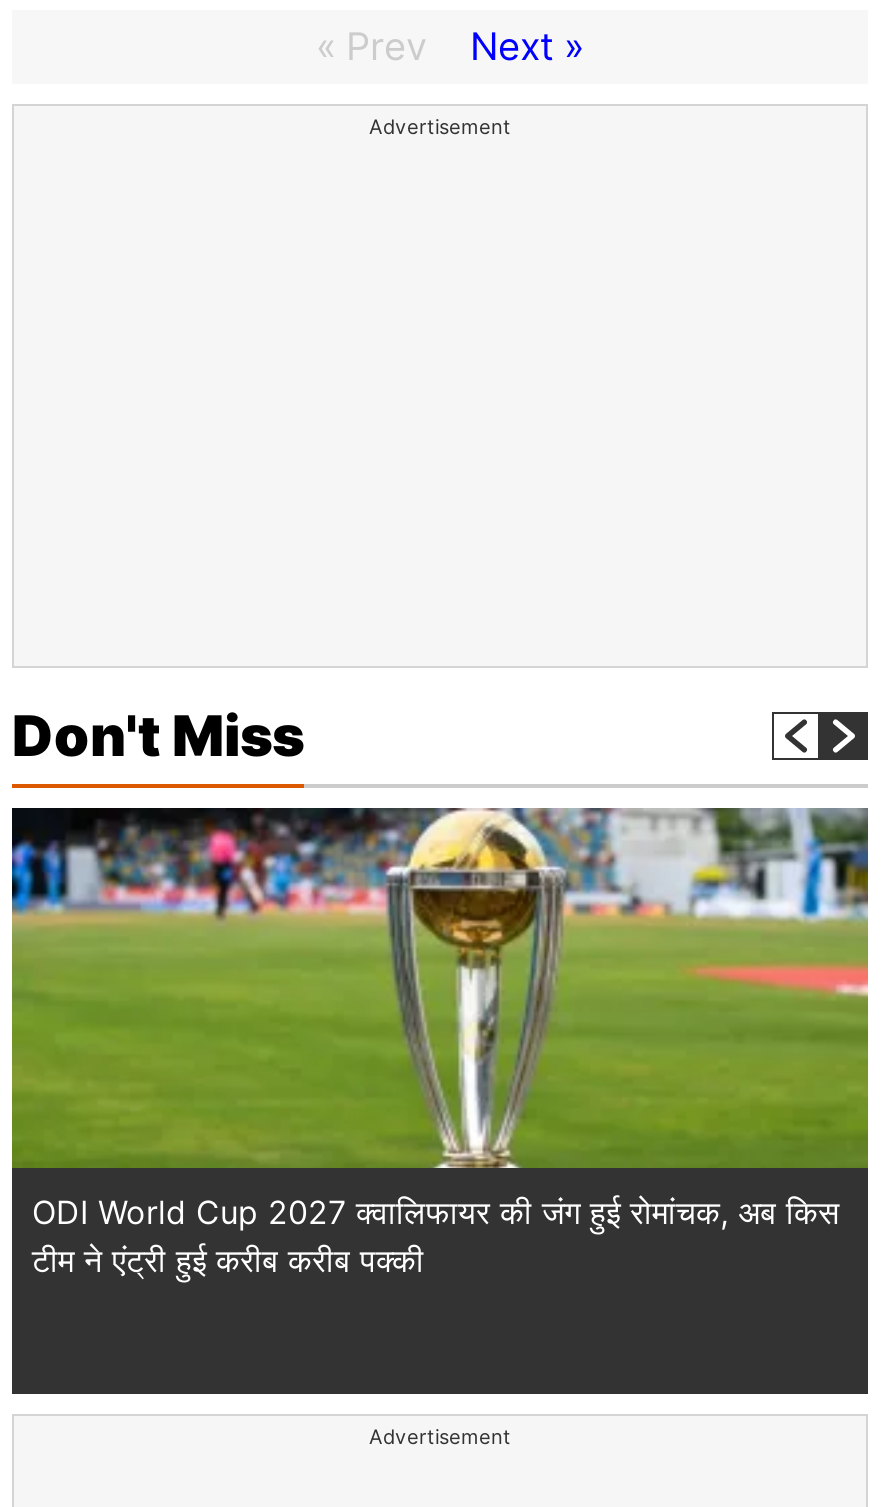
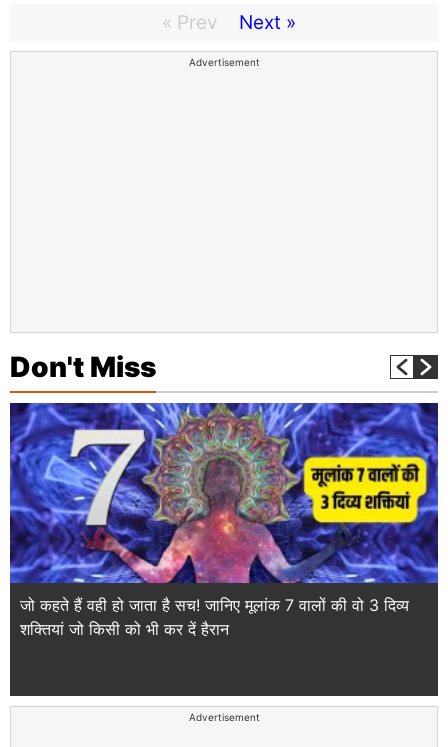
[10,806,870,1280] [image] | ODI World Cup 2027 क्वालिफायर की जंग हुई रोमांचक, अब किस | टीम ने एंट्री हुई करीब करीब पक्की -> [9,402,439,639] [image] | जो कहते हैं वही हो जाता है सच! जानिए मूलांक 7 वालों की वो 3 दिव्य | शक्तियां जो किसी को भी कर दें हैरान

